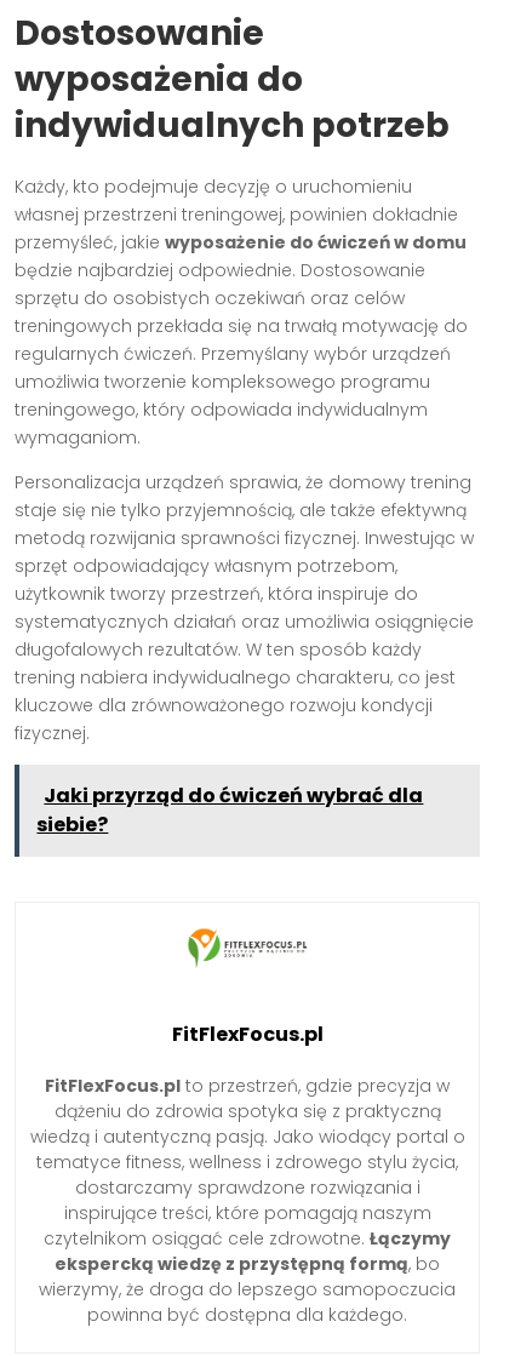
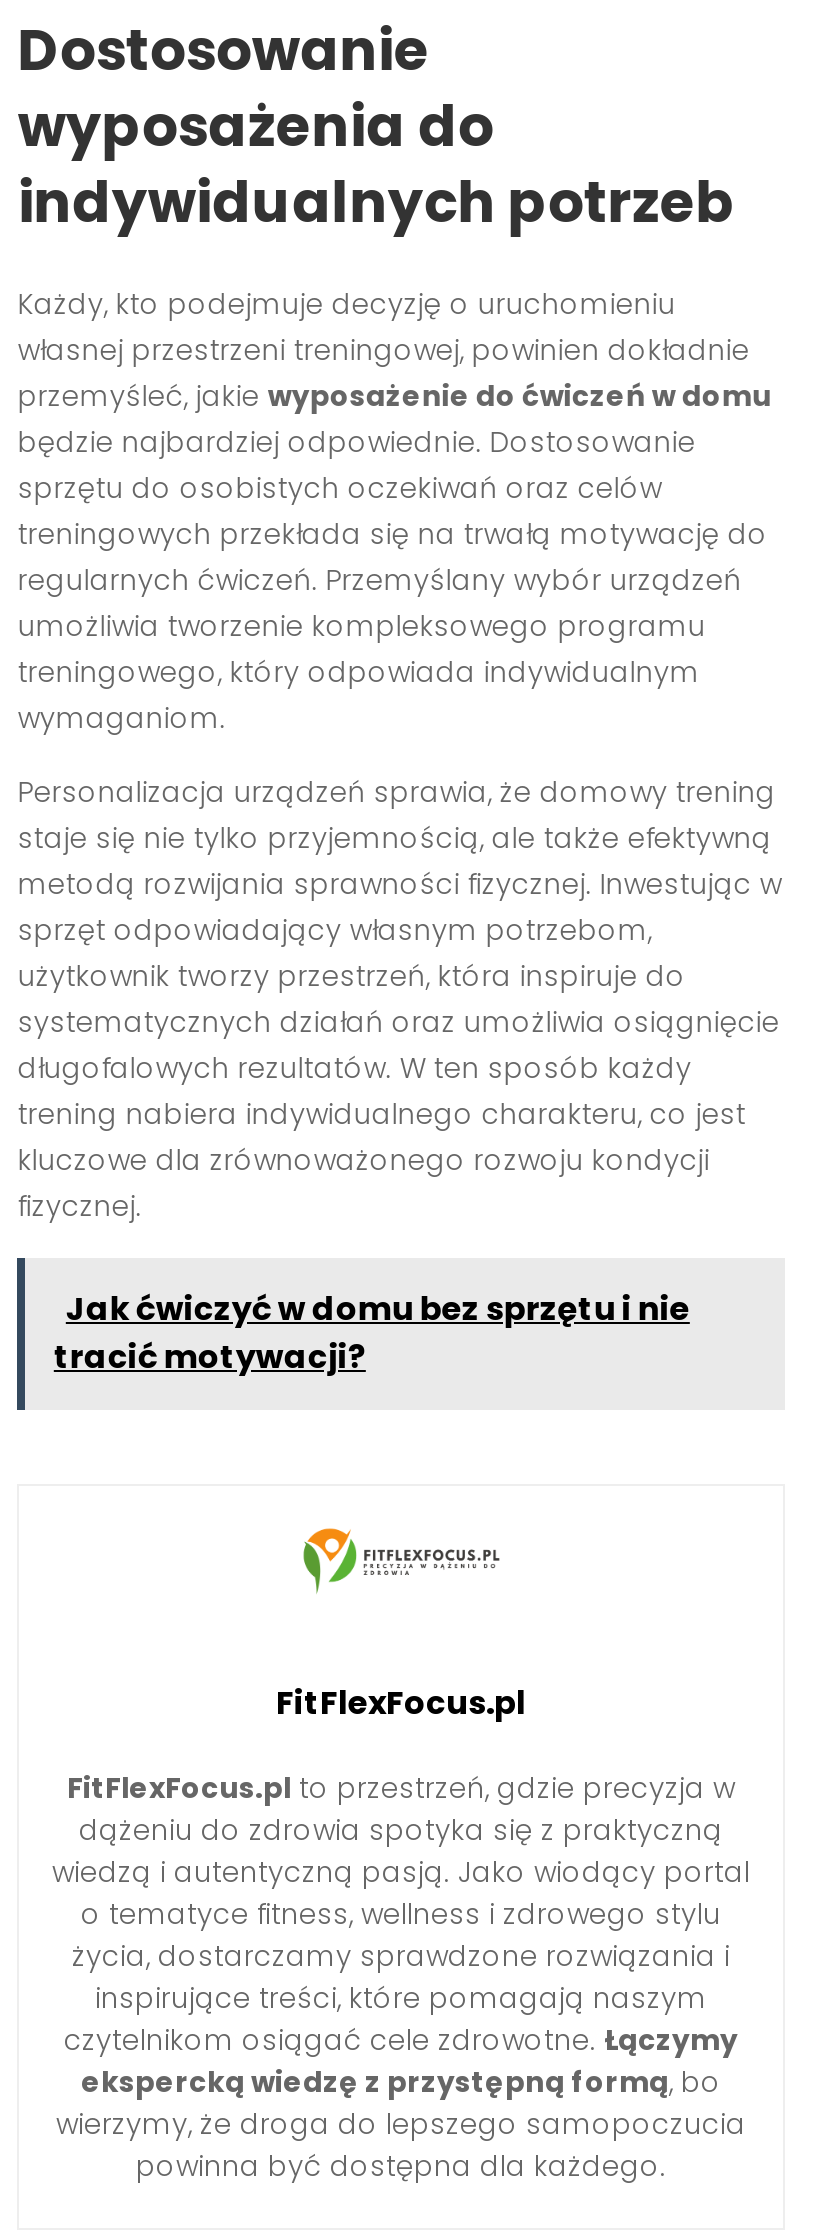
[37,782,423,839] Jaki przyrząd do ćwiczeń wybrać dla | siebie? -> [54,1286,690,1380] Jak ćwiczyć w domu bez sprzętu i nie | tracić motywacji?

